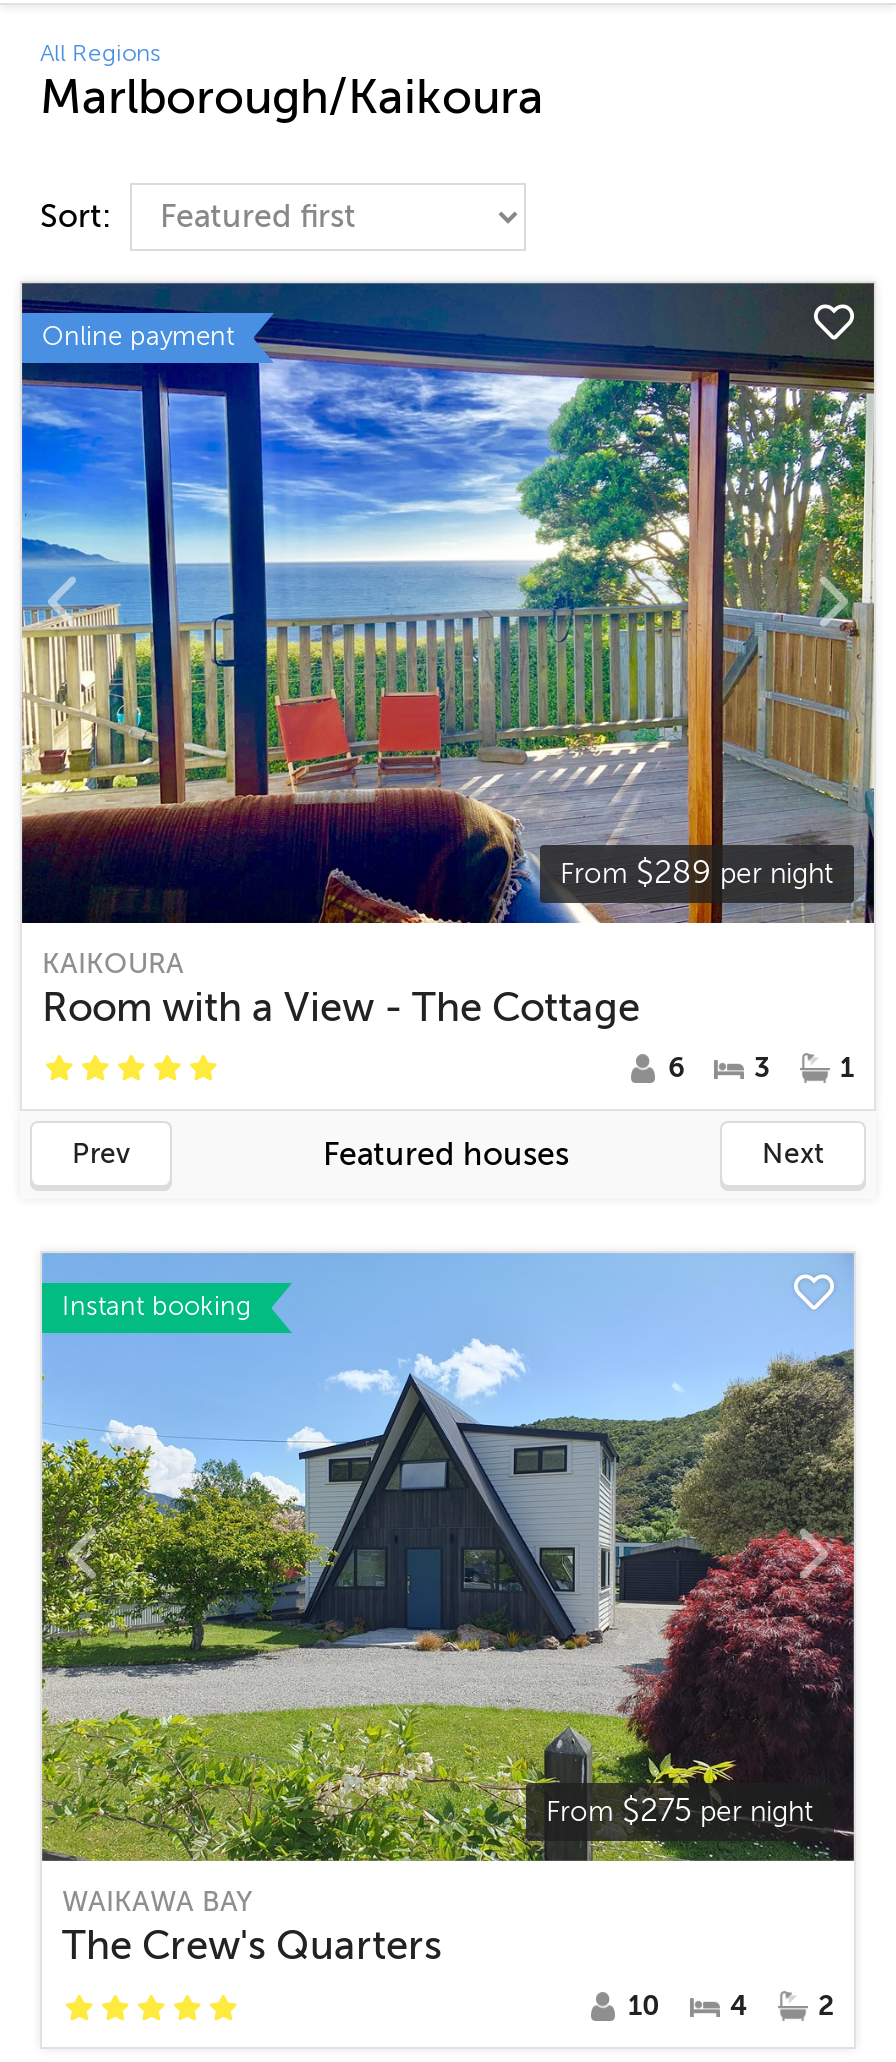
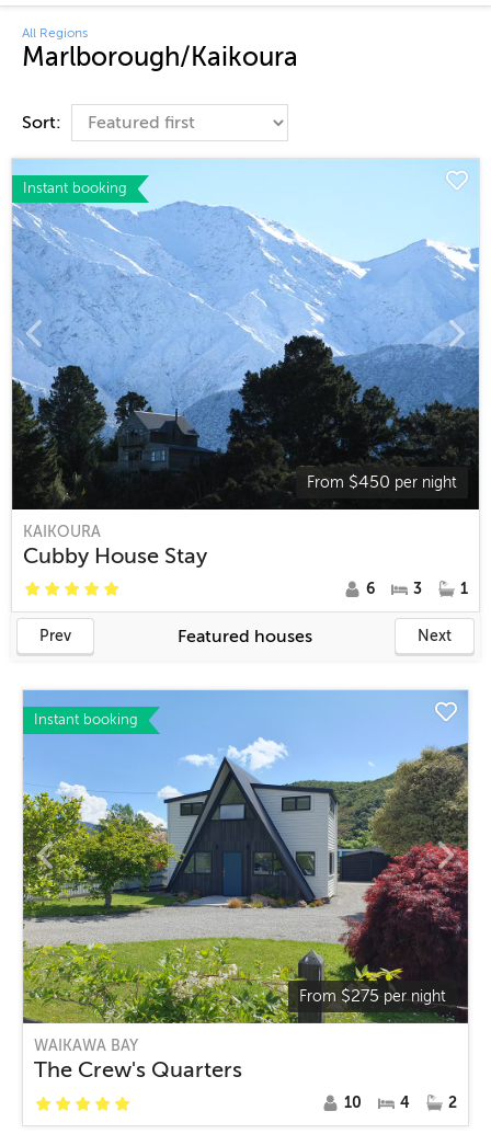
[20,281,876,925] [image] | Online payment -> [11,159,480,511] [image] | Instant booking
[560,854,834,890] From $289 per night -> [307,472,457,491] From $450 per night
[42,984,640,1030] Room with a View - The Cottage -> [23,543,207,568] Cubby House Stay

